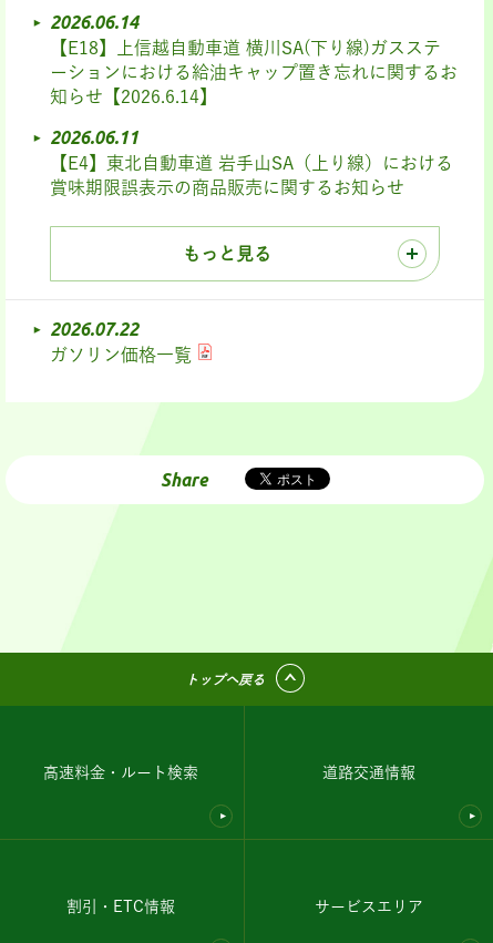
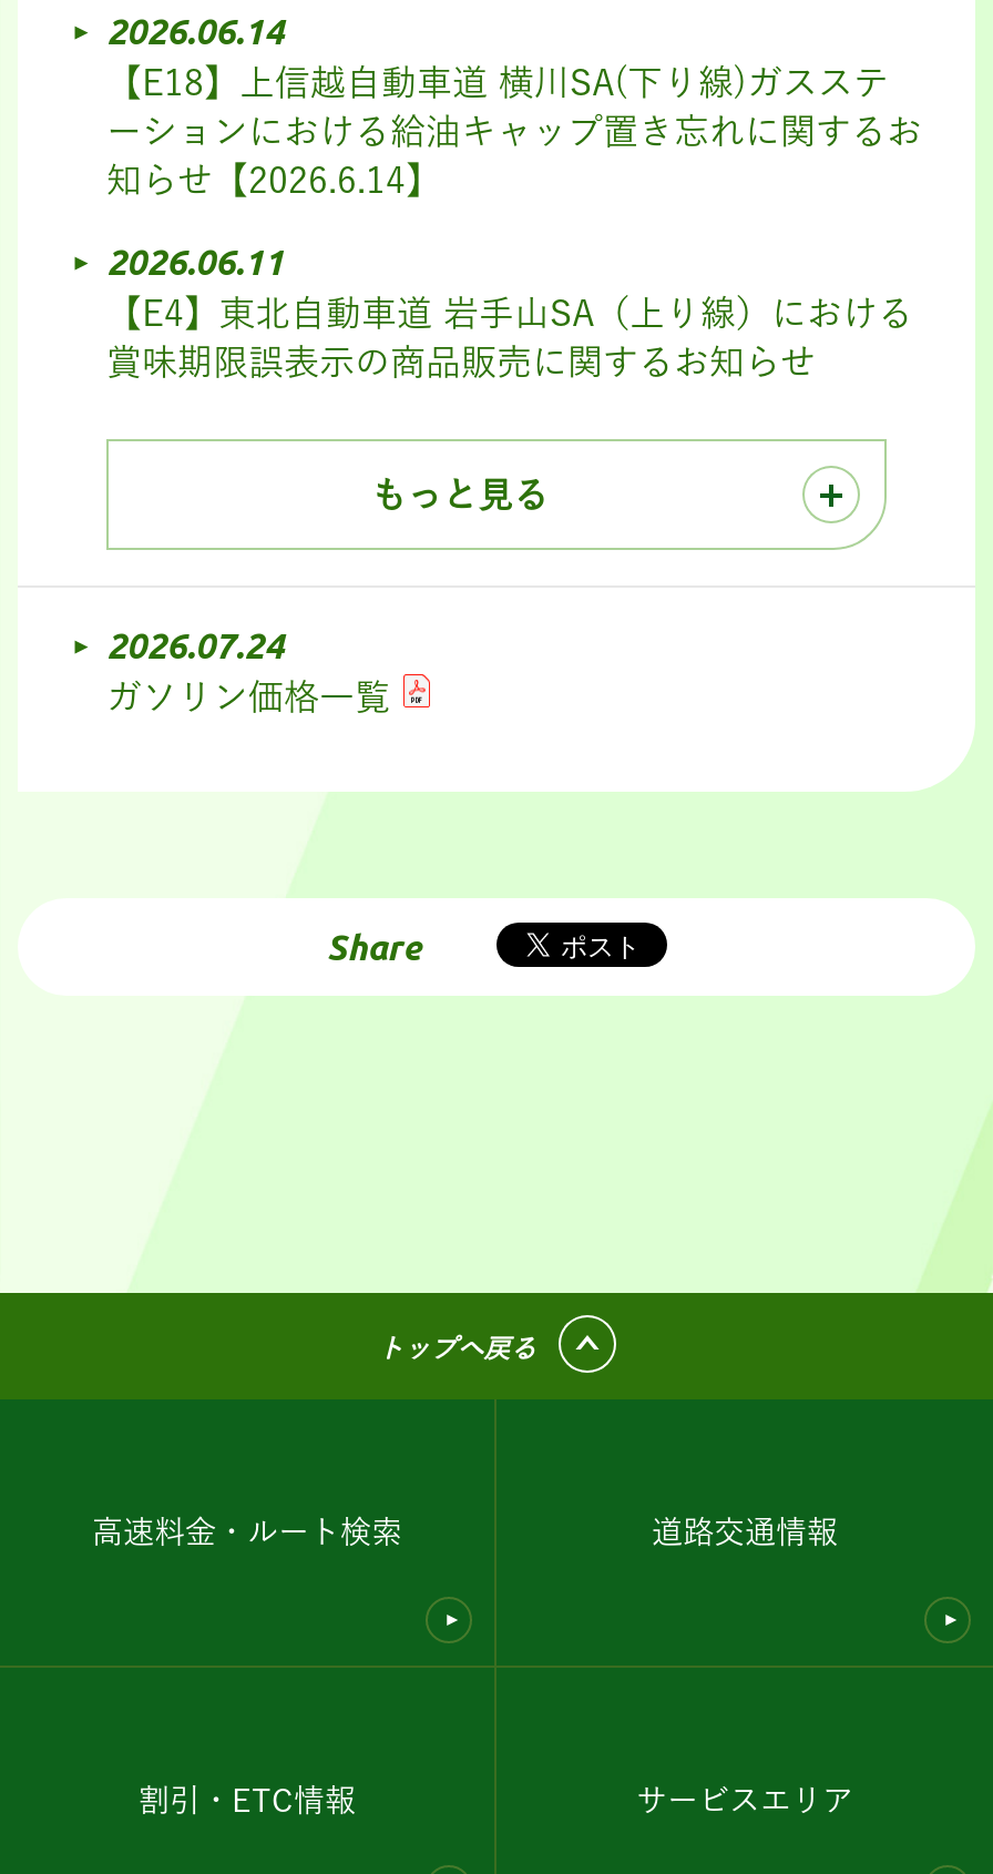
[50,319,138,339] 2026.07.22 -> [106,626,284,666] 2026.07.24

